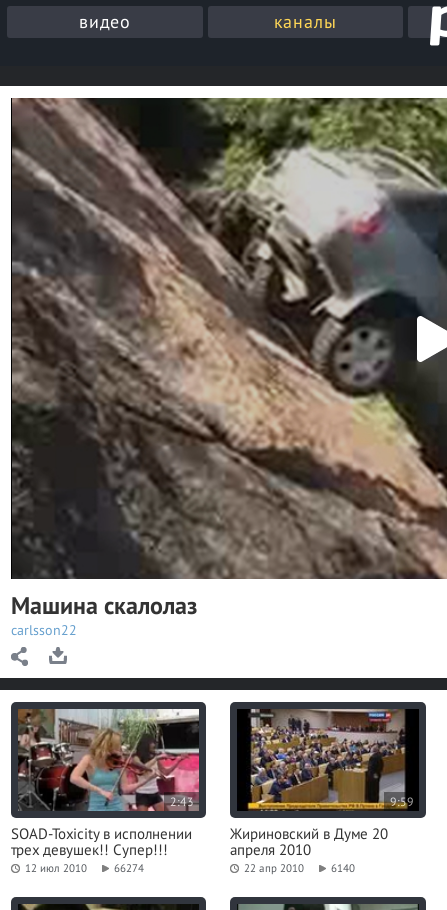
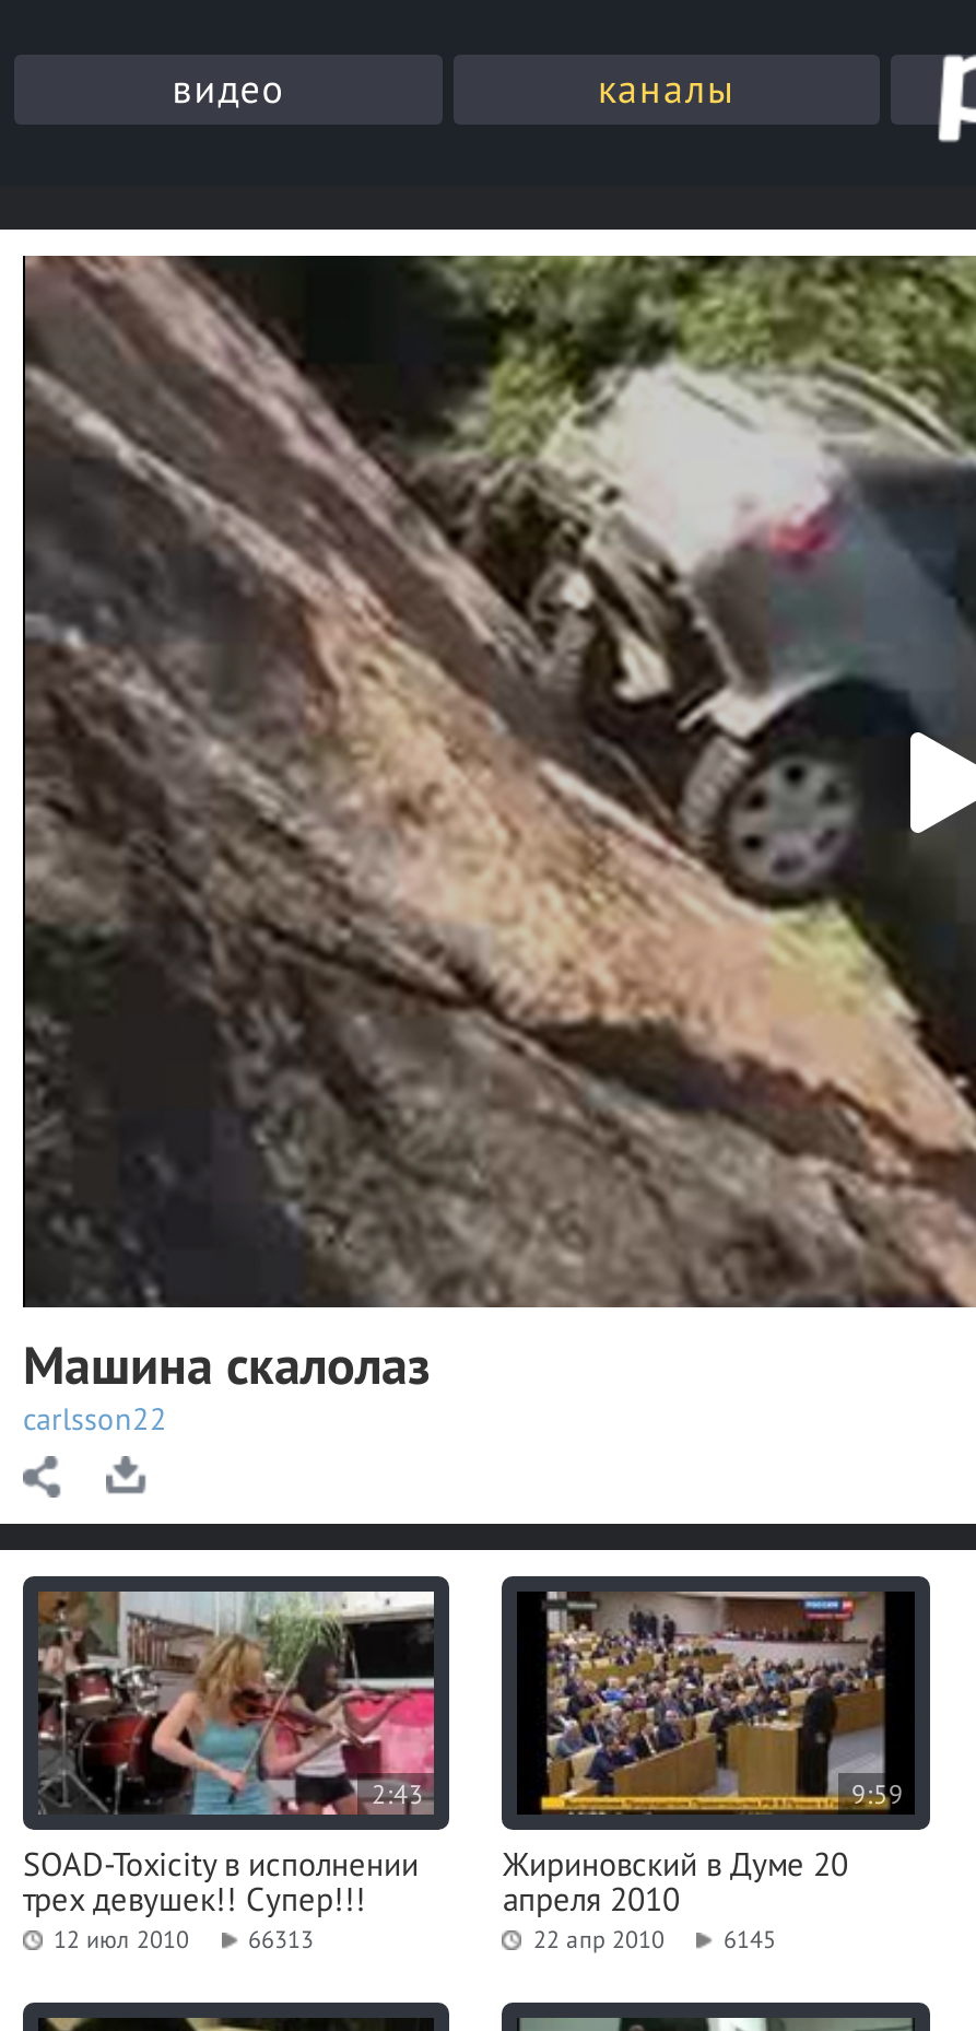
[25,861,144,875] 12 июл 2010 66274 -> [54,1923,314,1954] 12 июл 2010 66313
[244,861,355,875] 22 апр 2010 6140 -> [533,1923,776,1954] 22 апр 2010 6145

